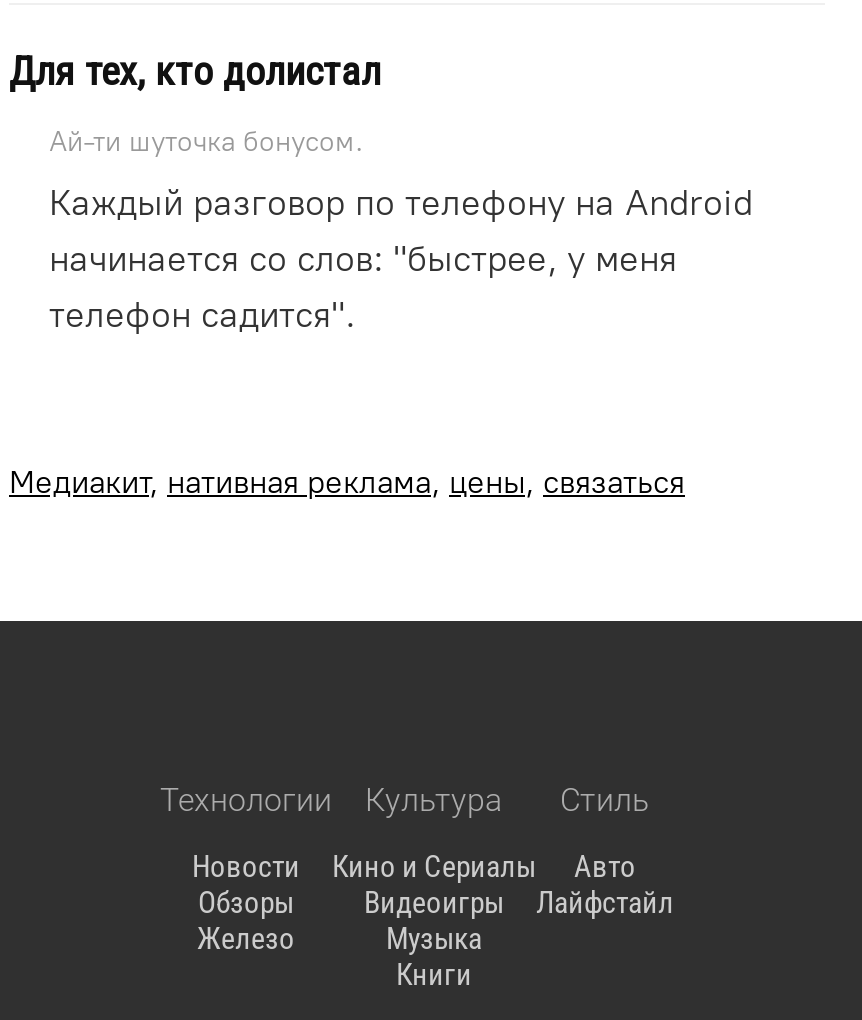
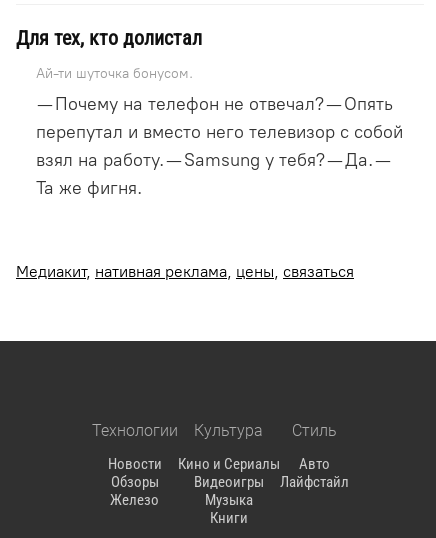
[49,181,753,337] Каждый разговор по телефону на Android | начинается со слов: "быстрее, у меня | телефон садится". -> [36,93,403,199] — Почему на телефон не отвечал? — Опять | перепутал и вместо него телевизор с собой | взял на работу. — Samsung у тебя? — Да. — | Та же фигня.

